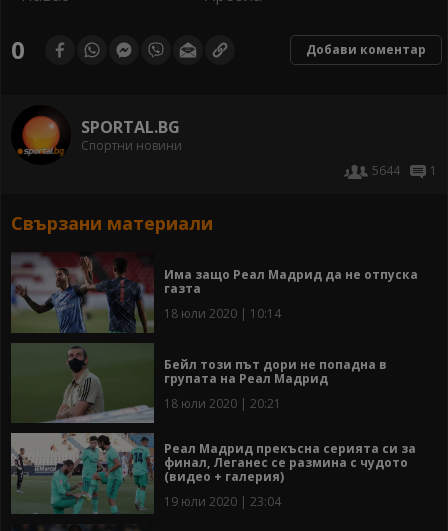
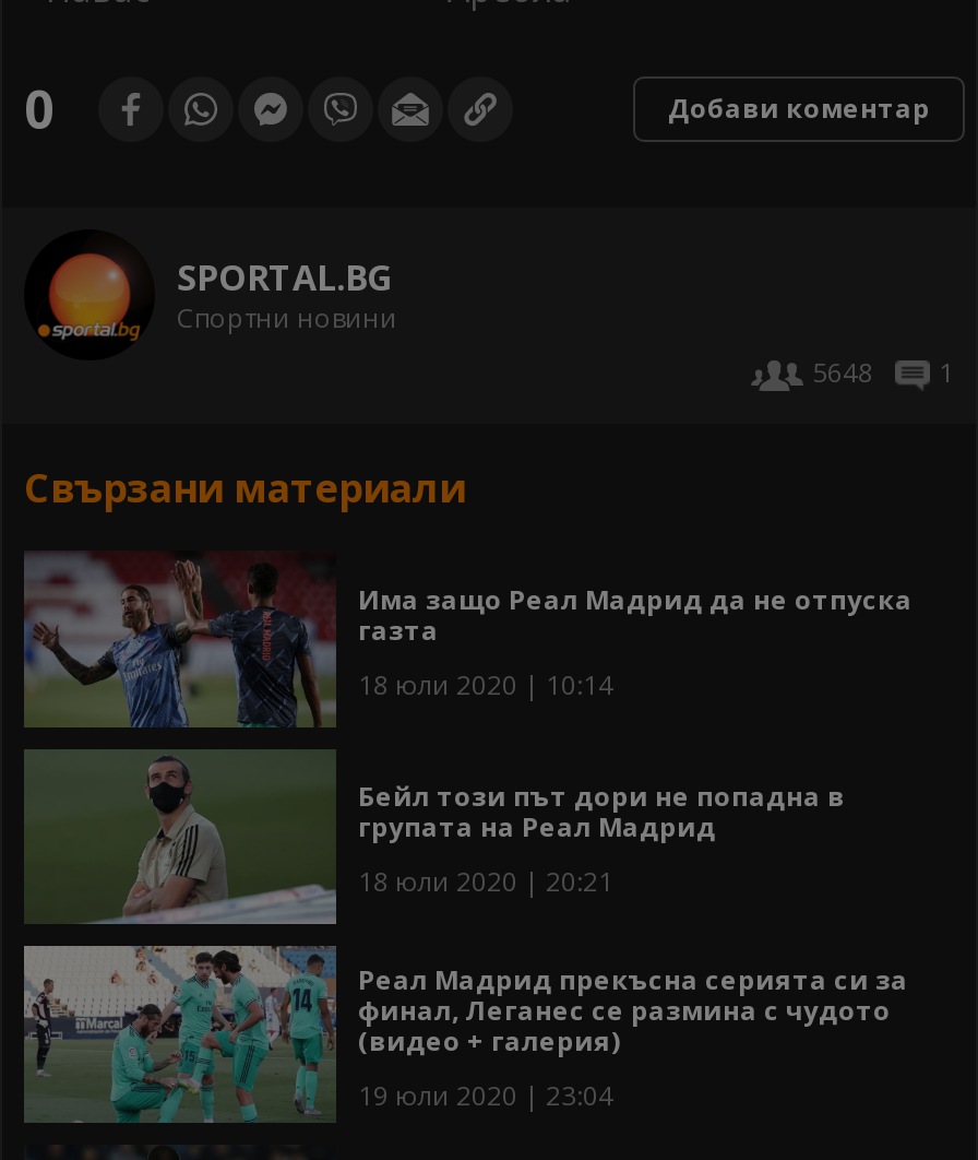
[372,162,437,179] 5644 1 -> [812,354,954,391] 5648 1

